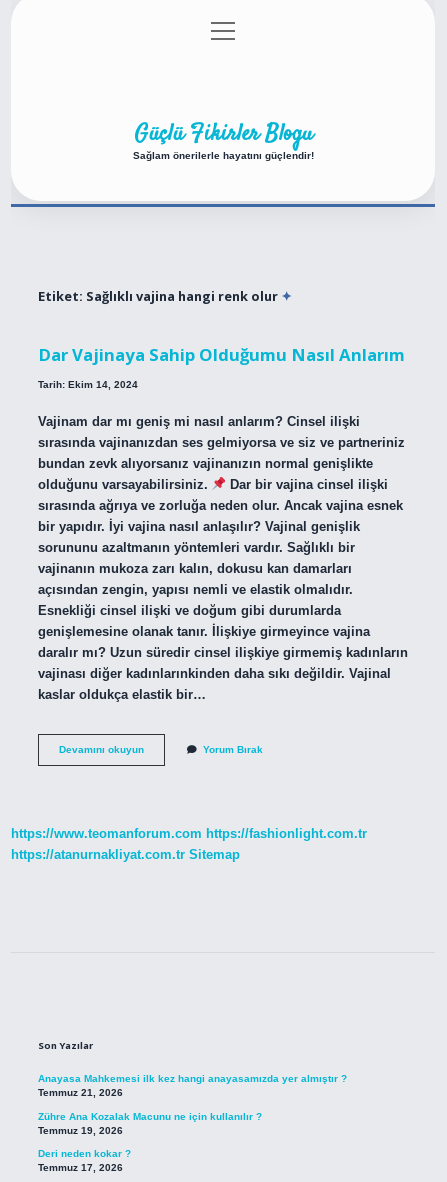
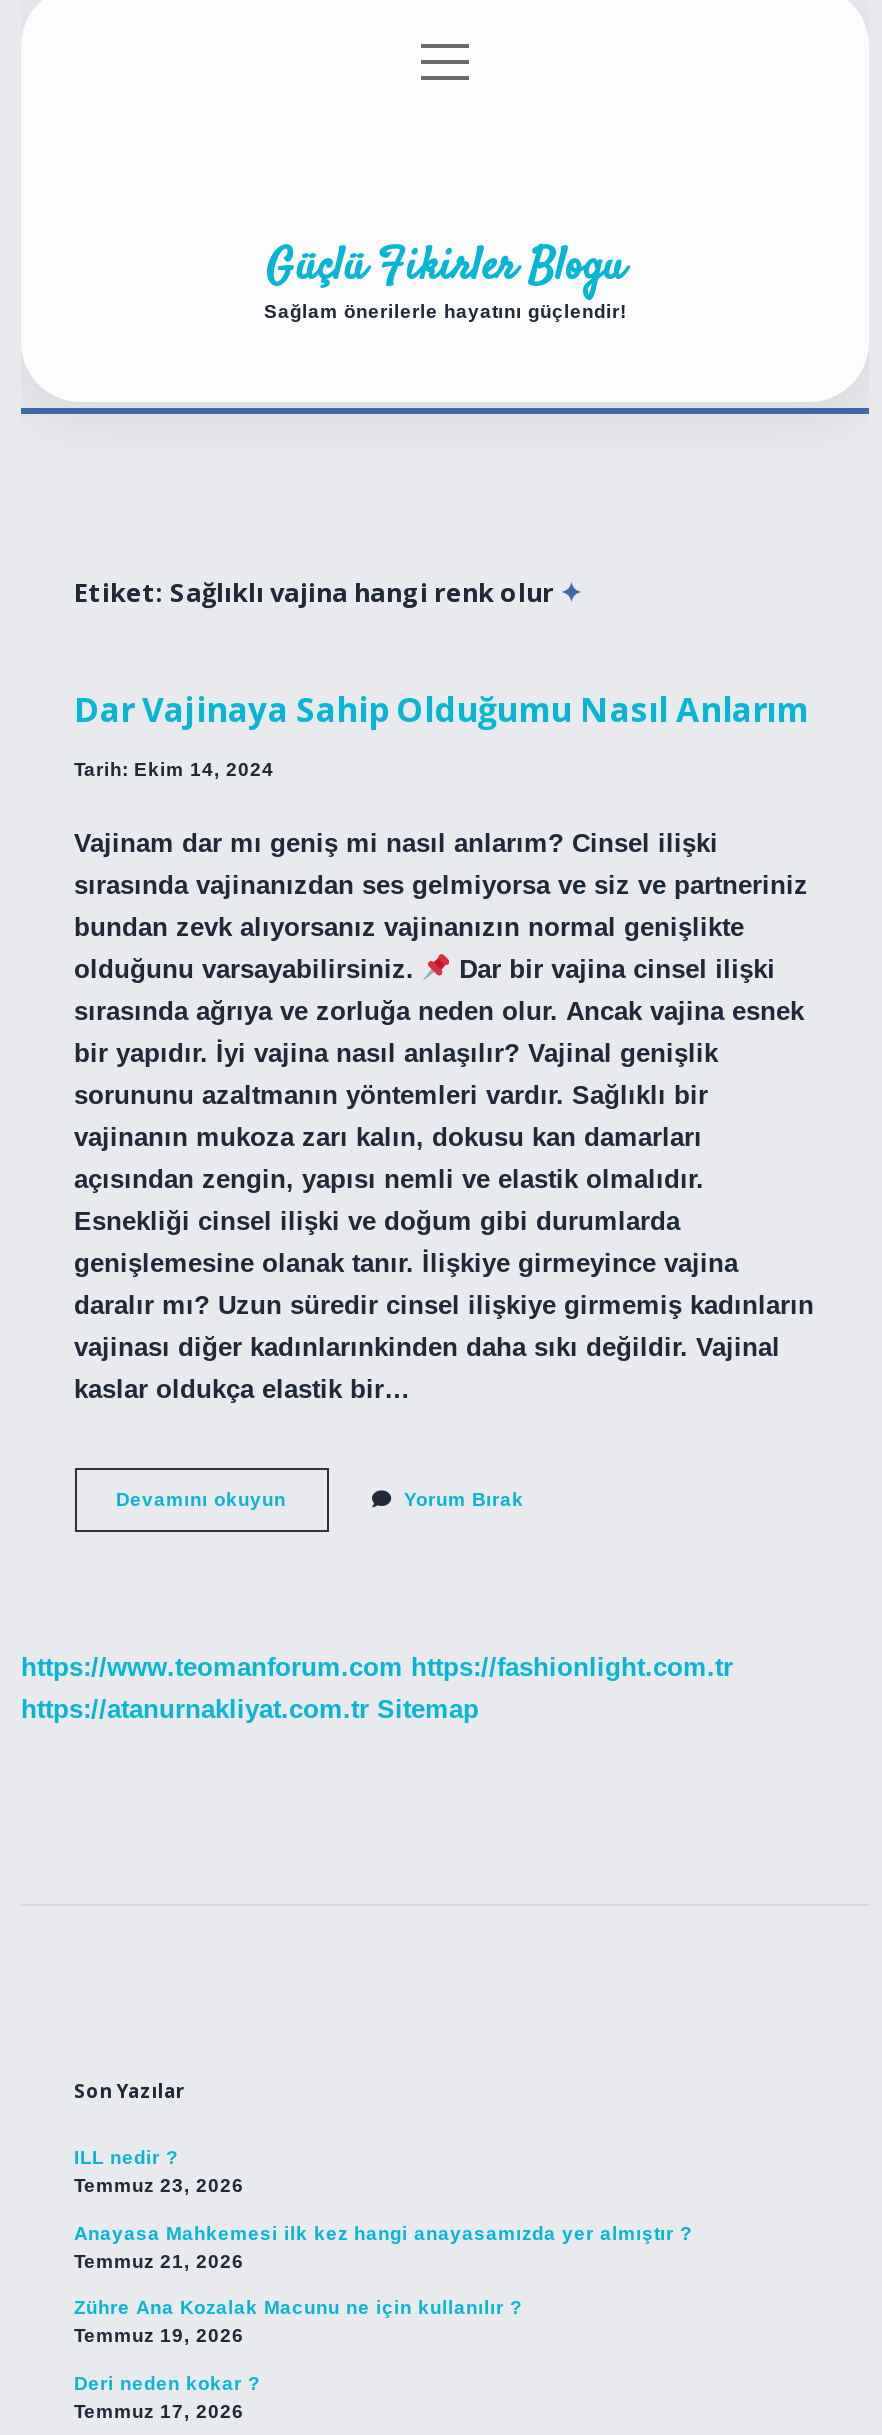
none -> [74,2147,244,2197] ILL nedir ? | Temmuz 23, 2026

